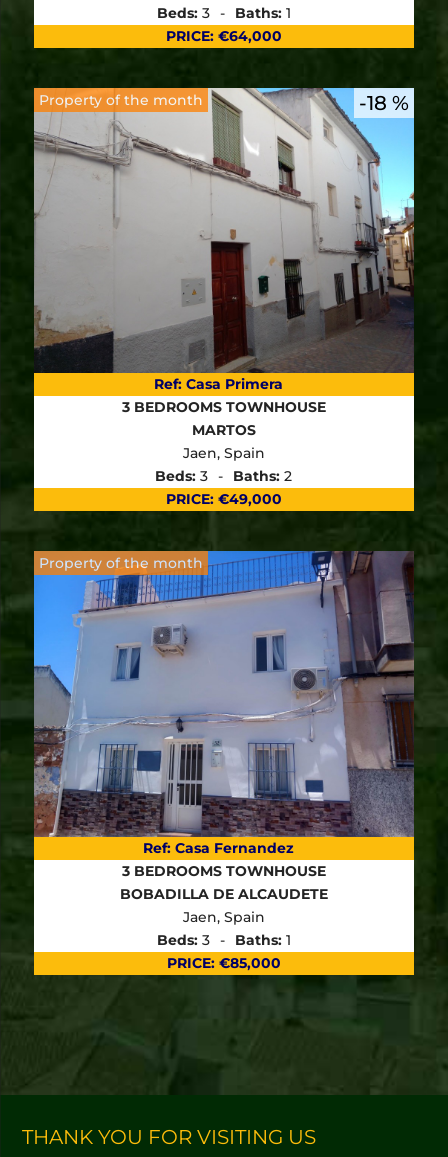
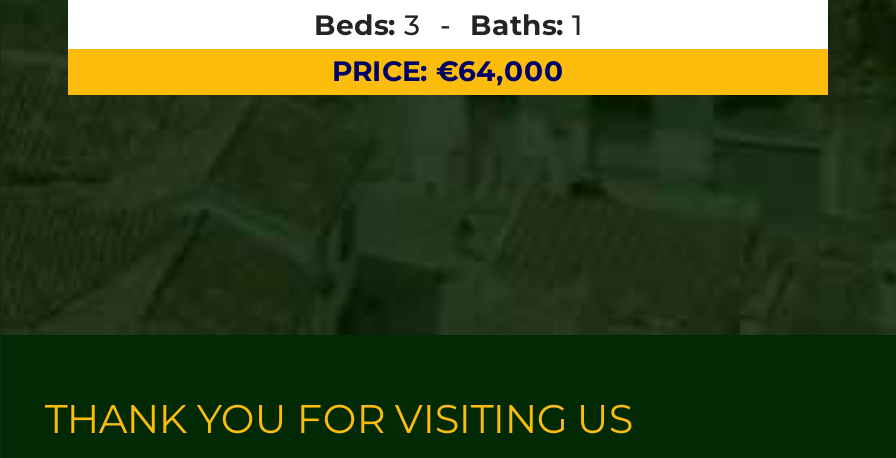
[33,47,415,397] [image] | 18 % | Property of the month -> none
[33,375,415,861] [image] | Ref: Casa Primera | 3 BEDROOMS TOWNHOUSE | MARTOS | Jaen, Spain | Beds: 3 | Baths: 2 | PRICE: €49,000 -> none
[39,554,203,572] Property of the month -> none
[120,839,328,972] Ref: Casa Fernandez | 3 BEDROOMS TOWNHOUSE | BOBADILLA DE ALCAUDETE | Jaen, Spain | Beds: 3 | Baths: 1 | PRICE: €85,000 -> none

